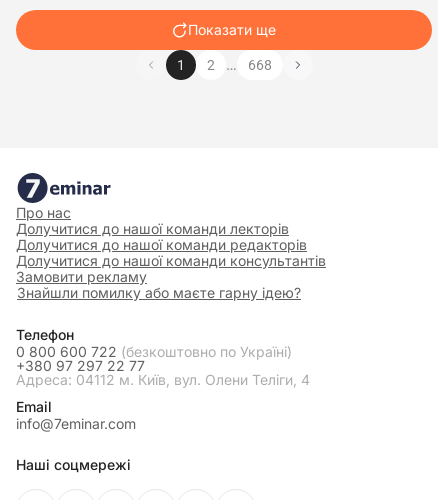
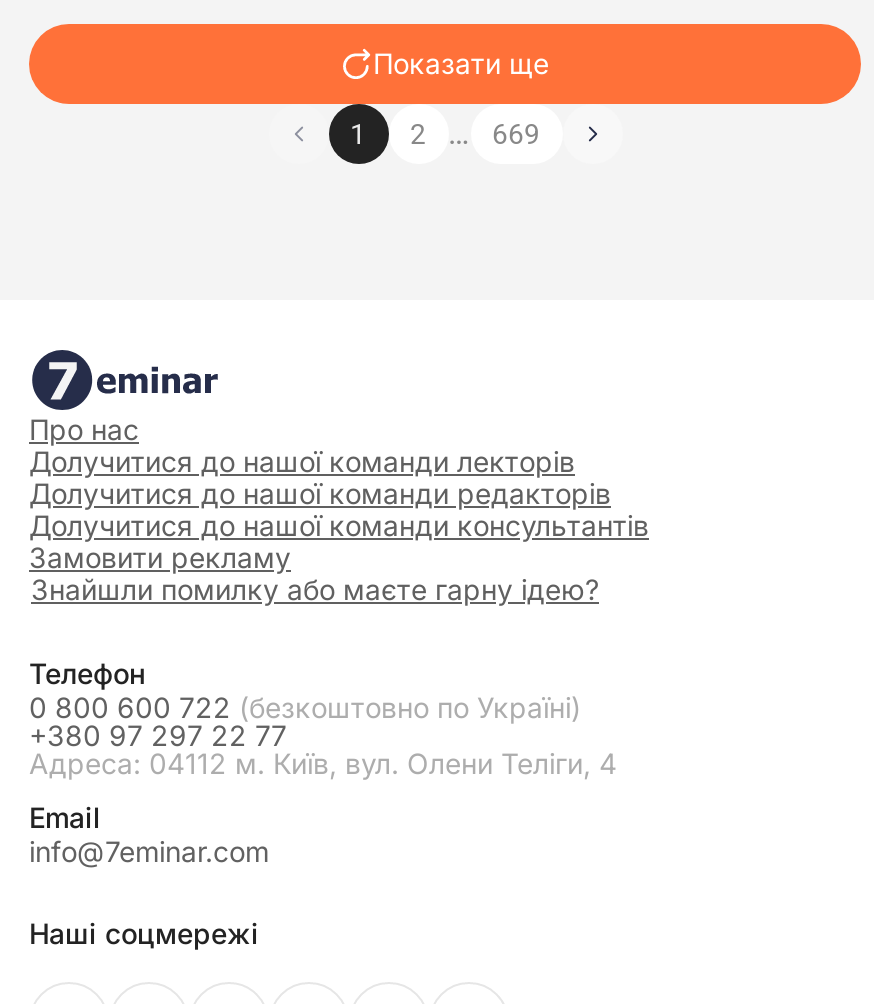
[247,57,271,73] 668 -> [492,118,540,150] 669

